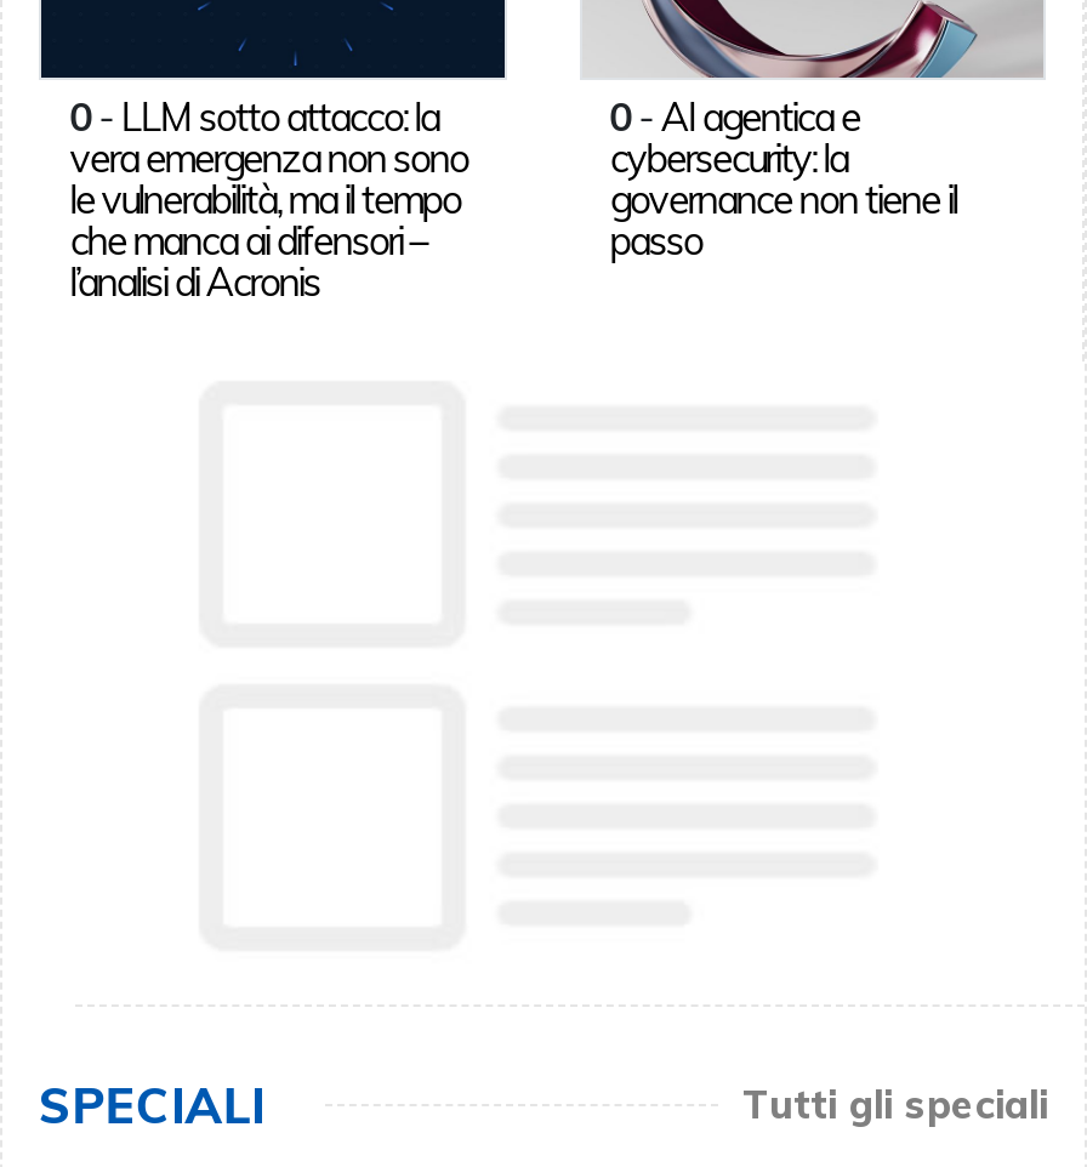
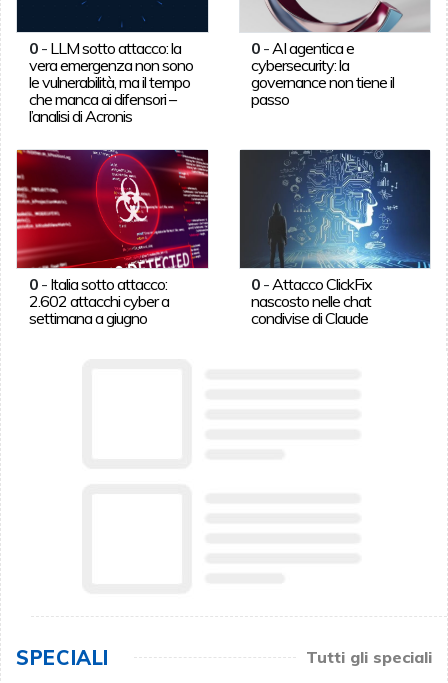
none -> [16,149,209,328] [image] | 0 - Italia sotto attacco: | 2.602 attacchi cyber a | settimana a giugno
none -> [239,149,431,328] [image] | 0 - Attacco ClickFix | nascosto nelle chat | condivise di Claude

